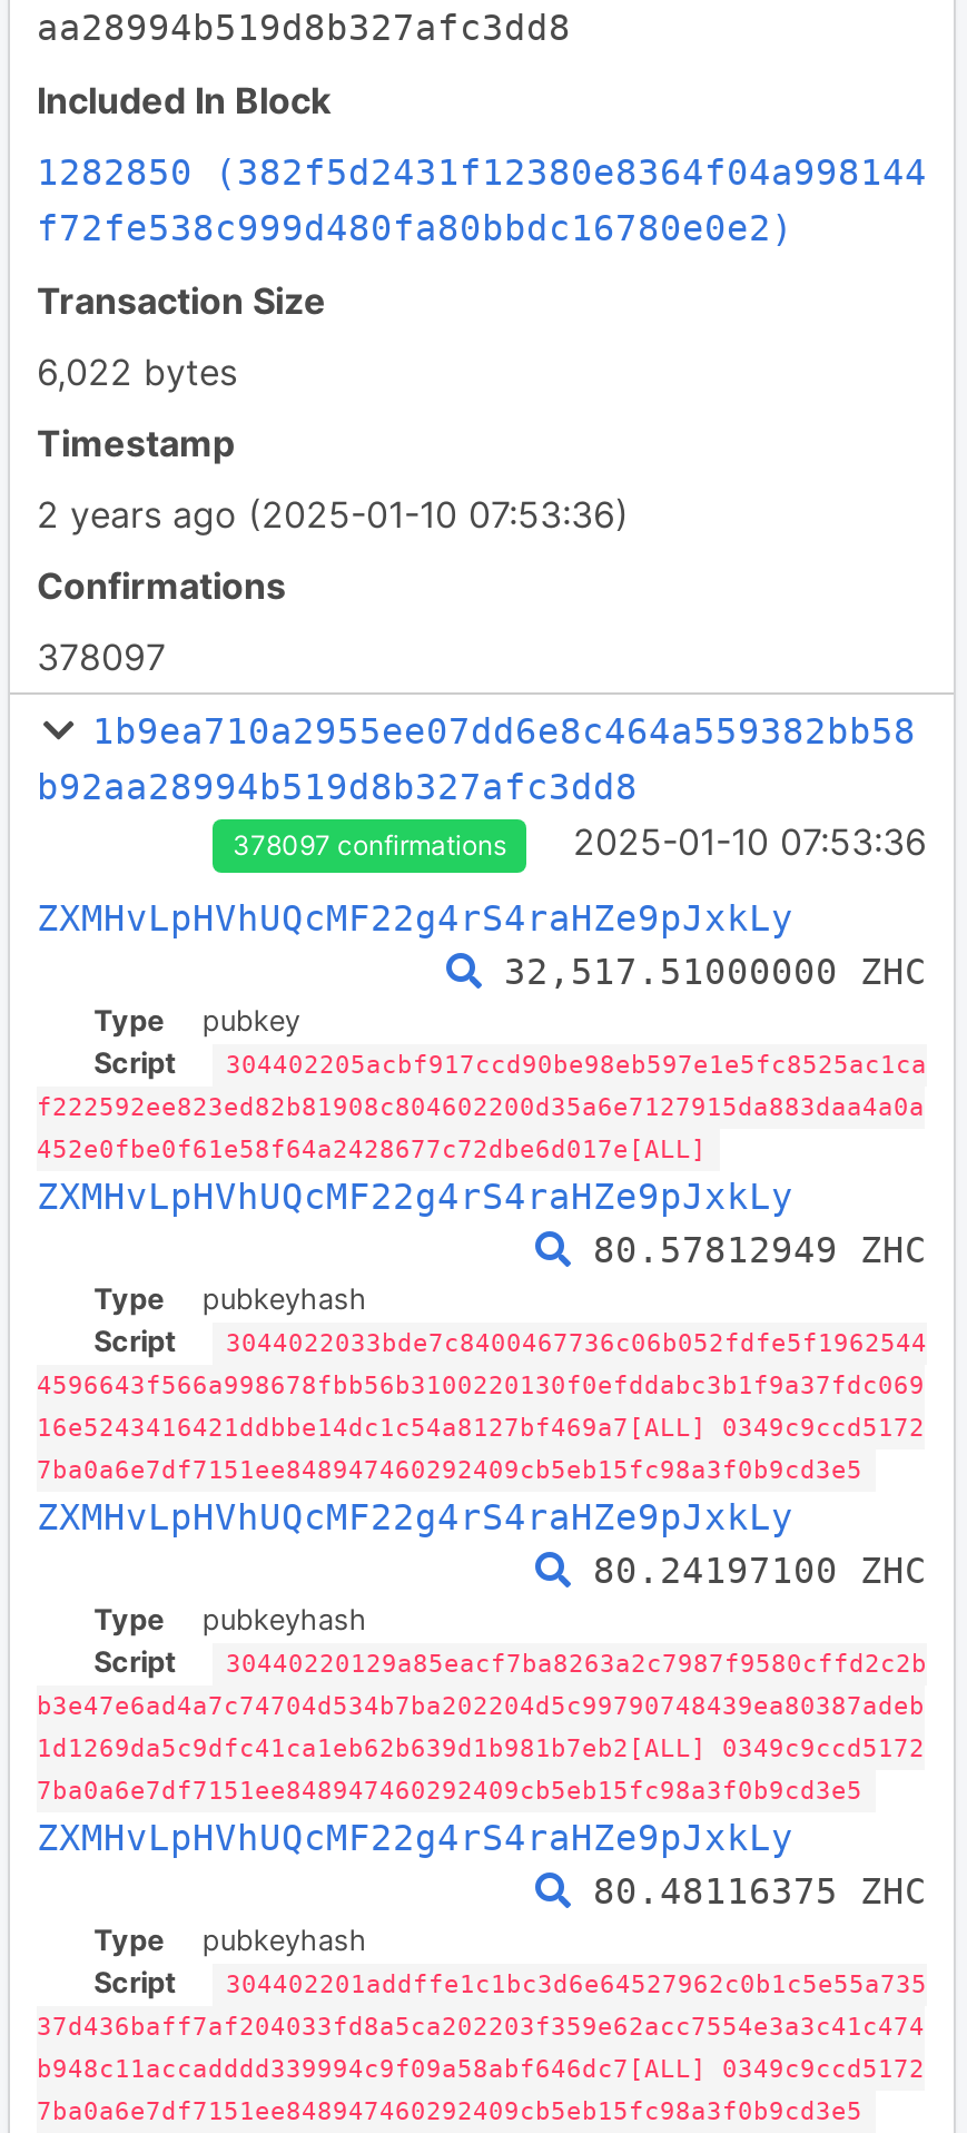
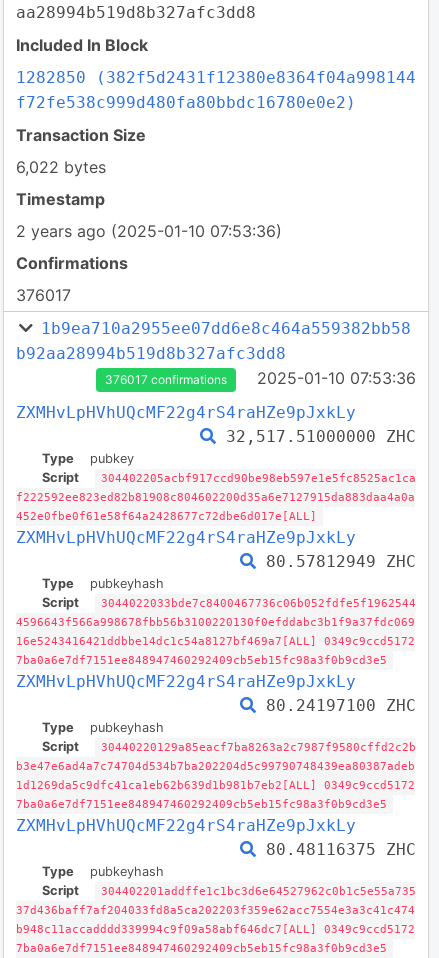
[37,635,166,679] 378097 -> [16,285,71,305] 376017
[233,828,506,862] 378097 confirmations -> [105,372,227,387] 376017 confirmations

